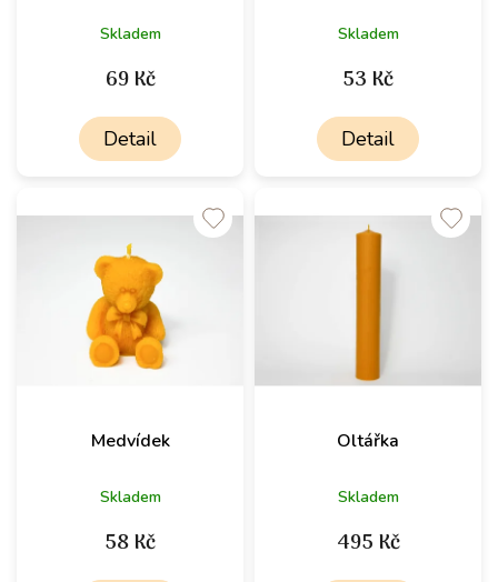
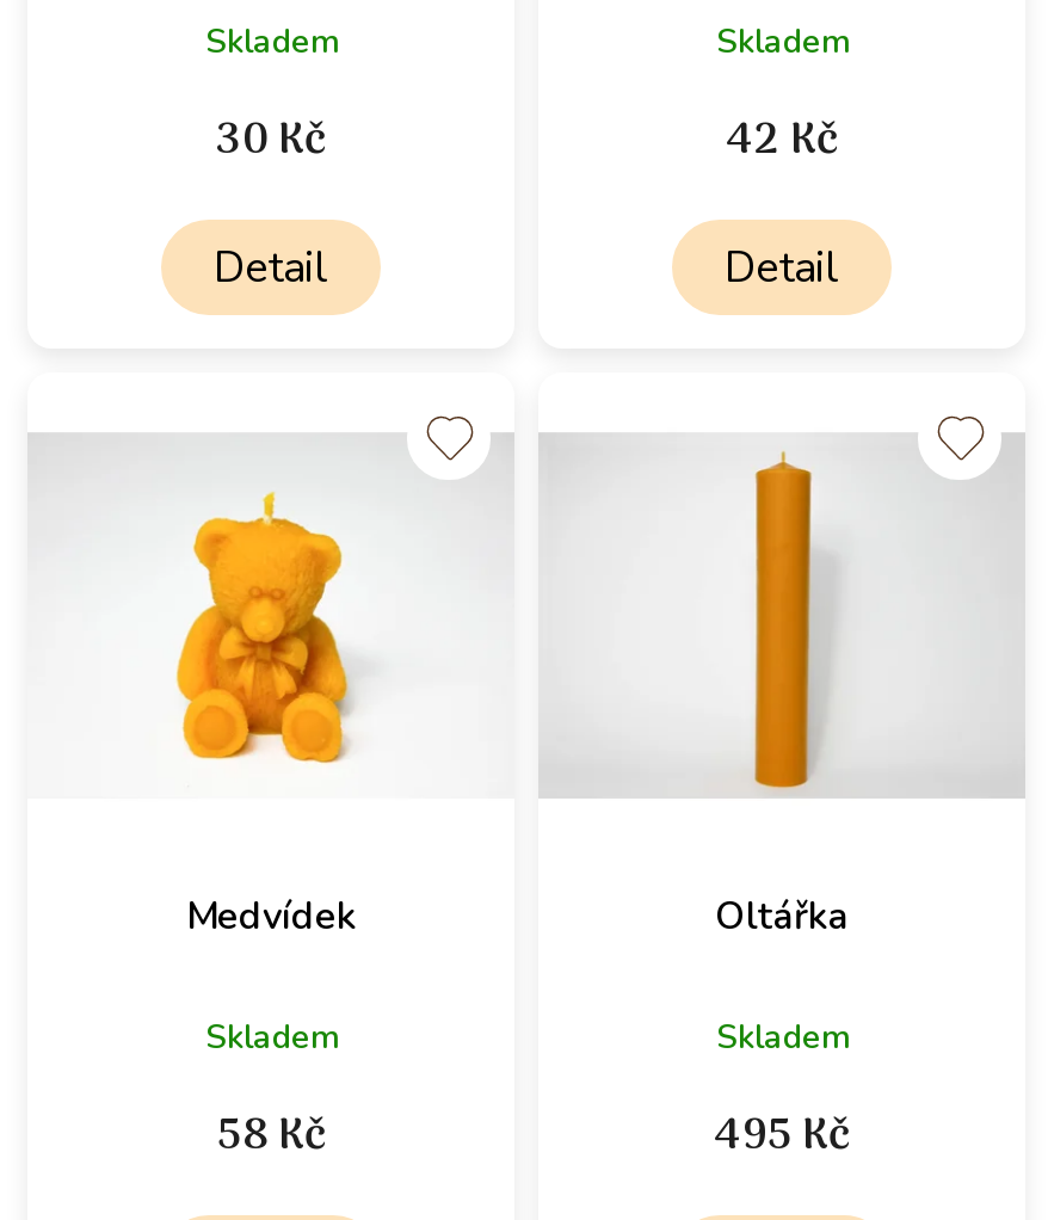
[105,64,155,96] 69 Kč -> [216,106,326,175] 30 Kč
[342,64,394,96] 53 Kč -> [726,106,838,175] 42 Kč

